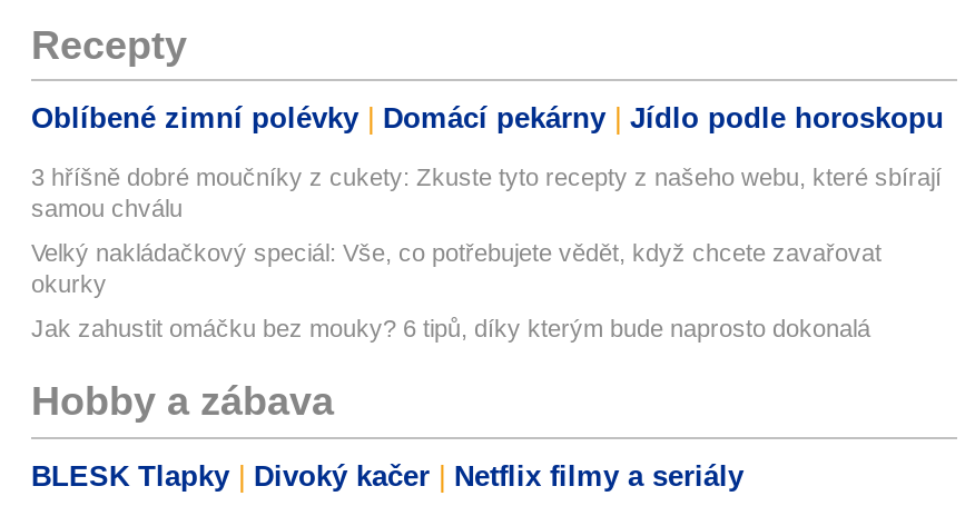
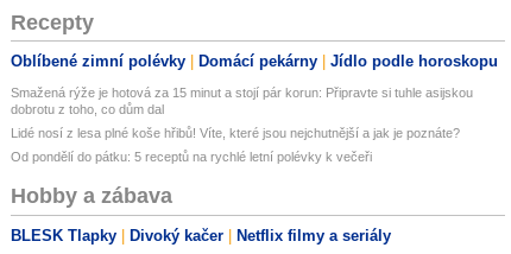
[31,164,942,222] 3 hříšně dobré moučníky z cukety: Zkuste tyto recepty z našeho webu, které sbírají | samou chválu -> [11,86,473,117] Smažená rýže je hotová za 15 minut a stojí pár korun: Připravte si tuhle asijskou | dobrotu z toho, co dům dal
[31,240,882,298] Velký nakládačkový speciál: Vše, co potřebujete vědět, když chcete zavařovat | okurky -> [11,126,460,140] Lidé nosí z lesa plné koše hřibů! Víte, které jsou nejchutnější a jak je poznáte?
[31,315,870,342] Jak zahustit omáčku bez mouky? 6 tipů, díky kterým bude naprosto dokonalá -> [11,150,372,164] Od pondělí do pátku: 5 receptů na rychlé letní polévky k večeři

